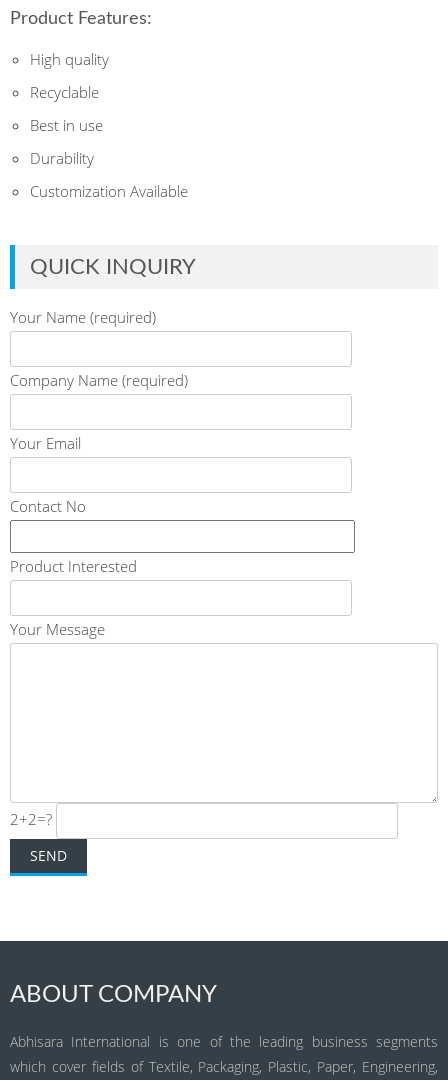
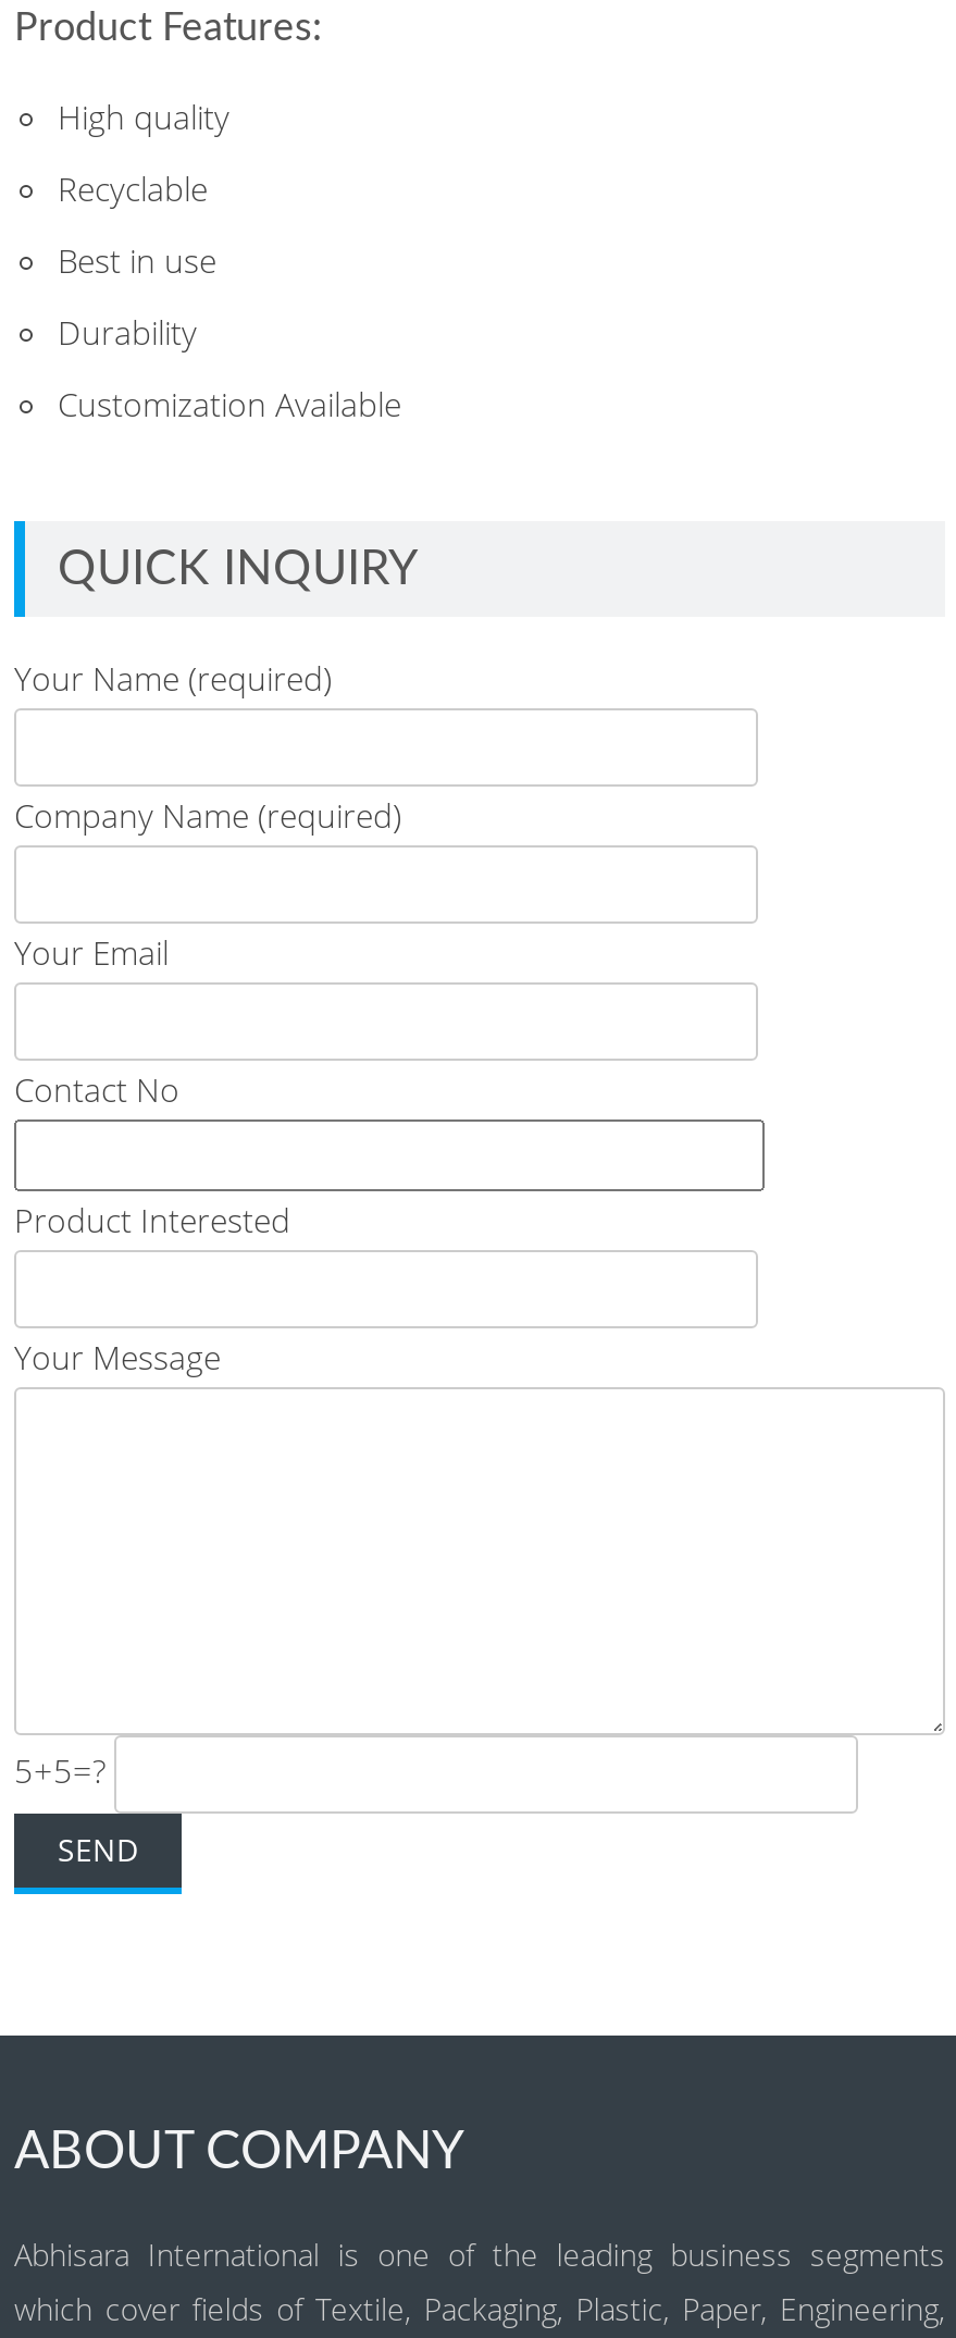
[10,809,52,829] 2+2=? -> [14,1748,105,1792] 5+5=?

